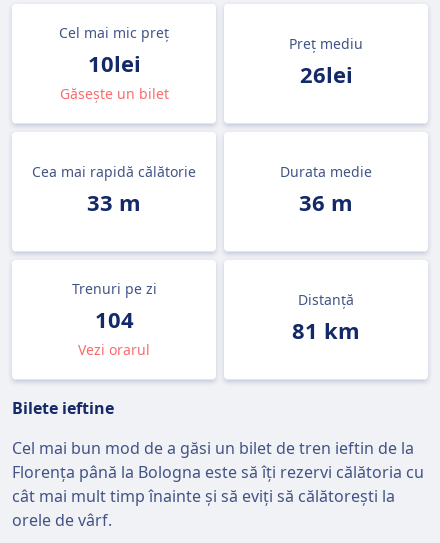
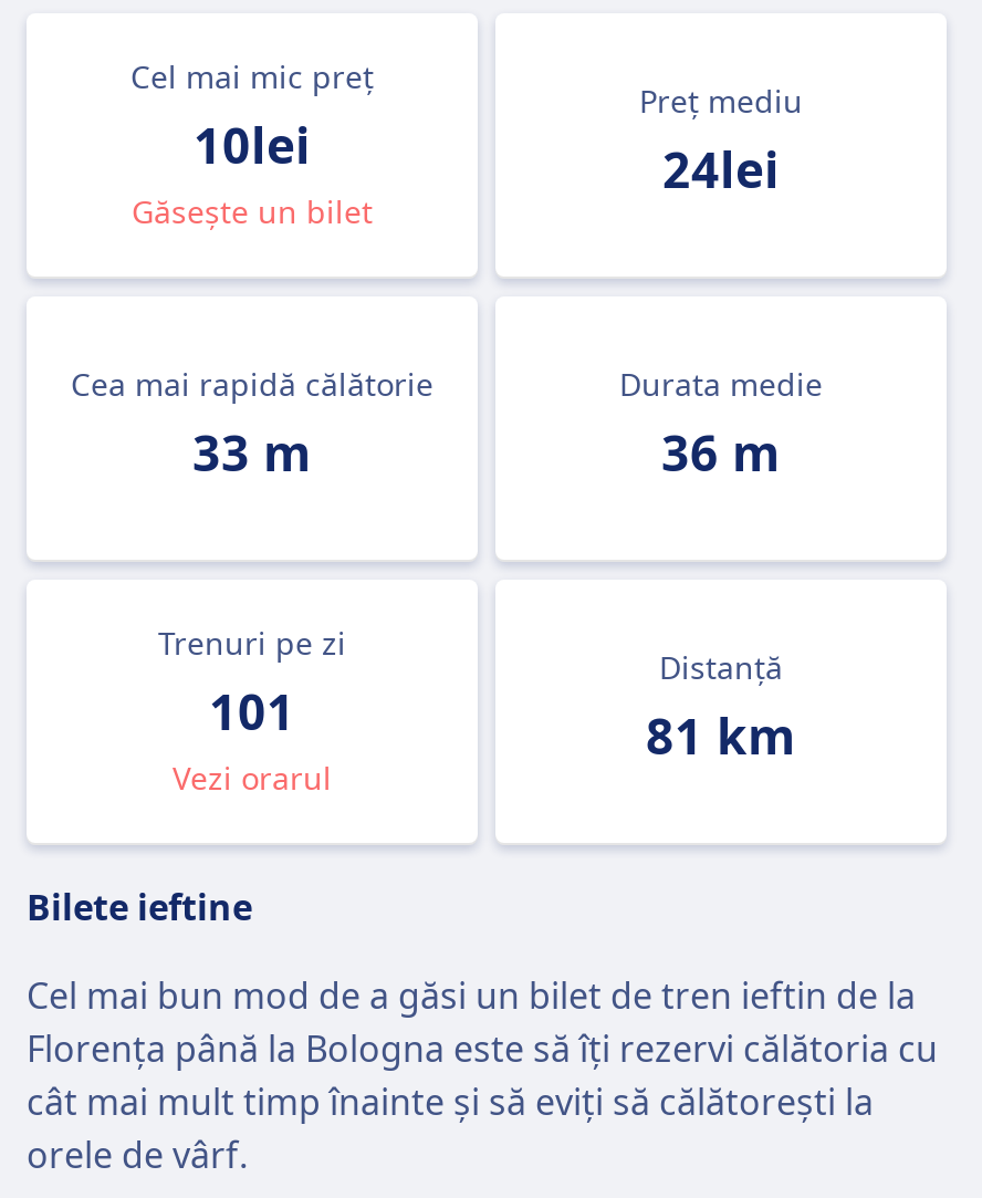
[299,59,352,89] 26lei -> [662,135,780,201] 24lei
[94,304,133,334] 104 -> [209,677,295,743] 101

